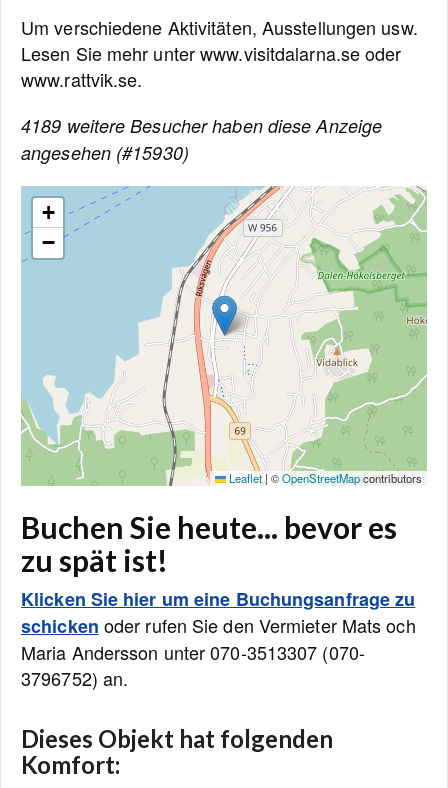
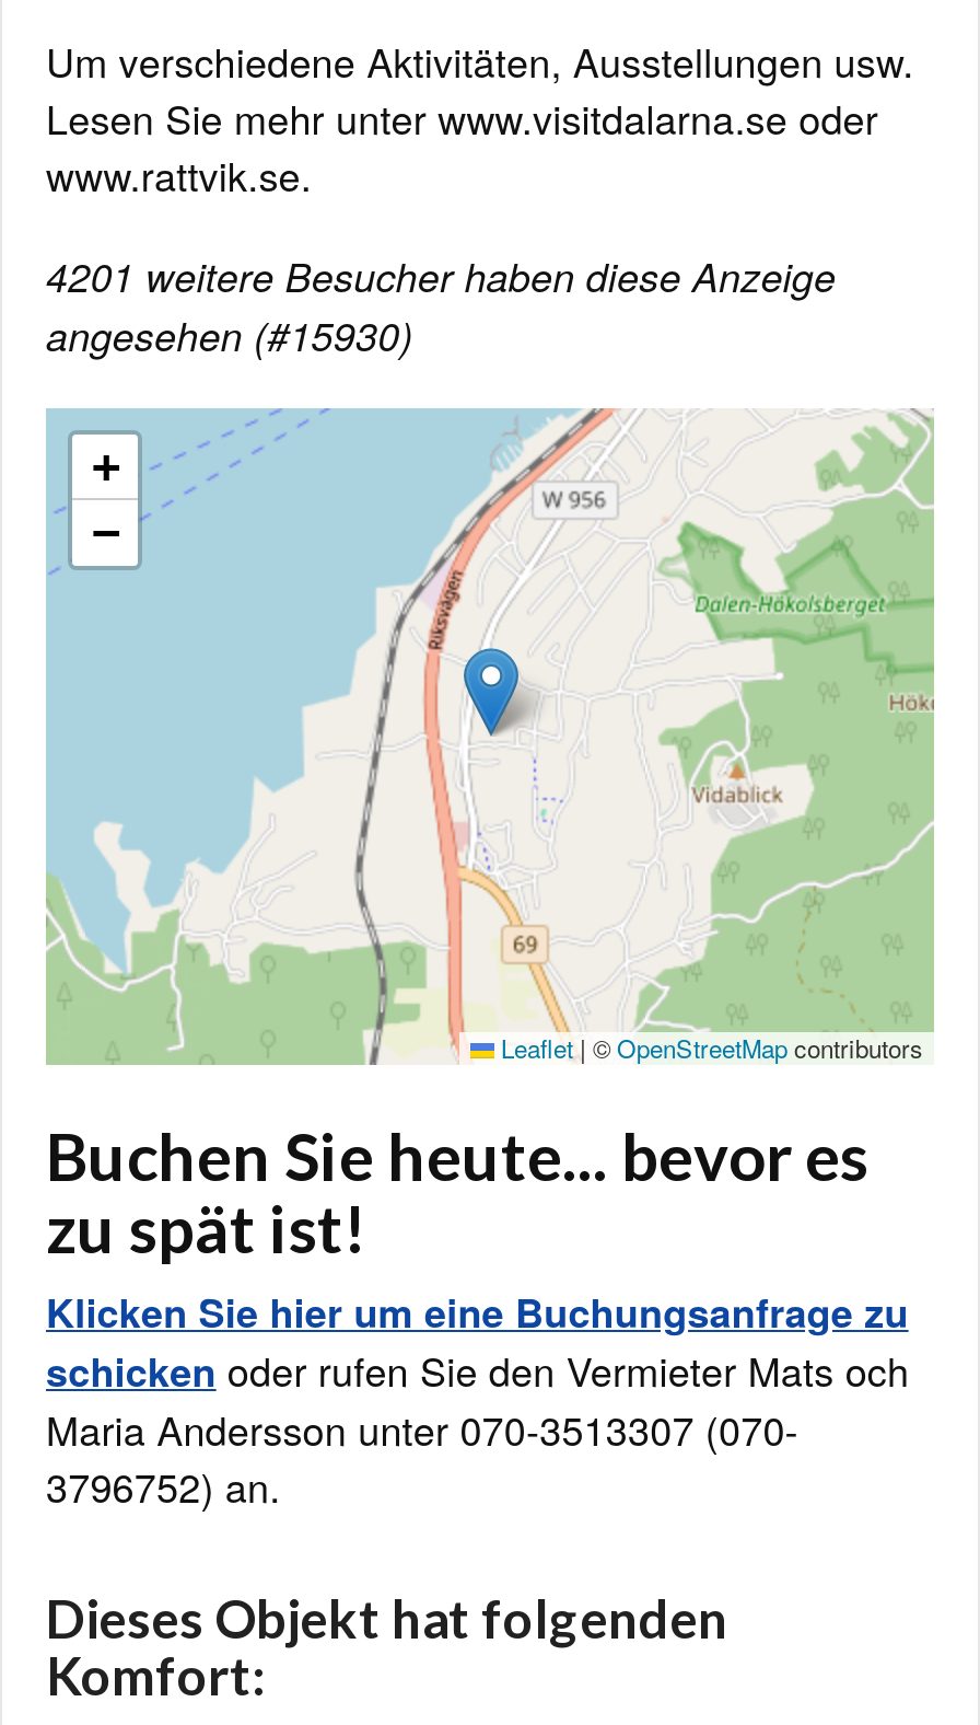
[21,113,382,138] 4189 weitere Besucher haben diese Anzeige -> [46,248,836,303] 4201 weitere Besucher haben diese Anzeige

